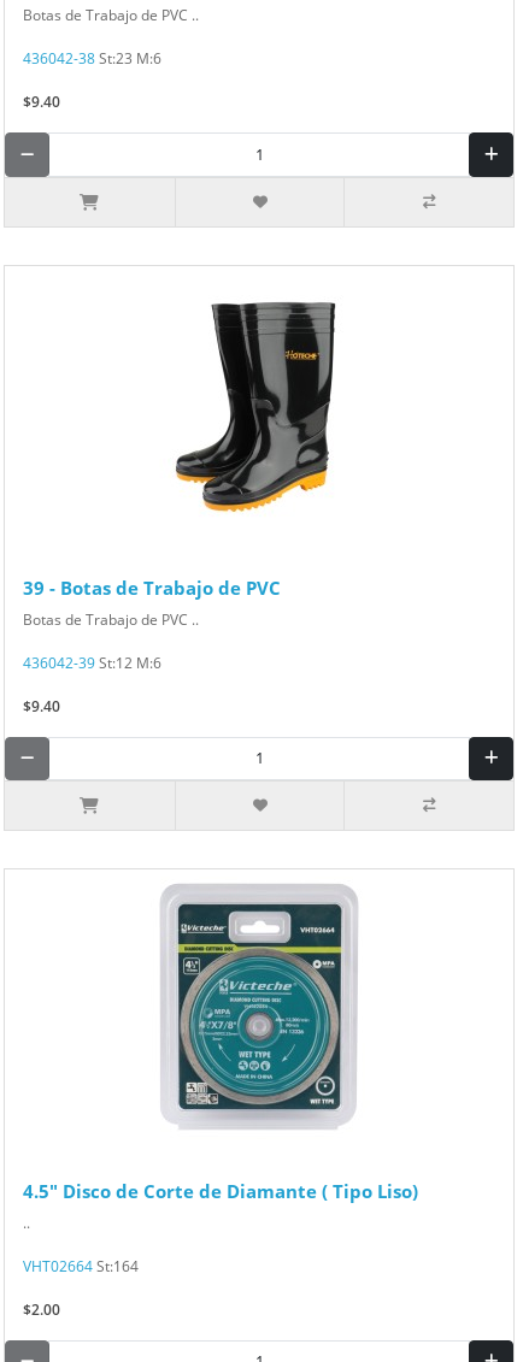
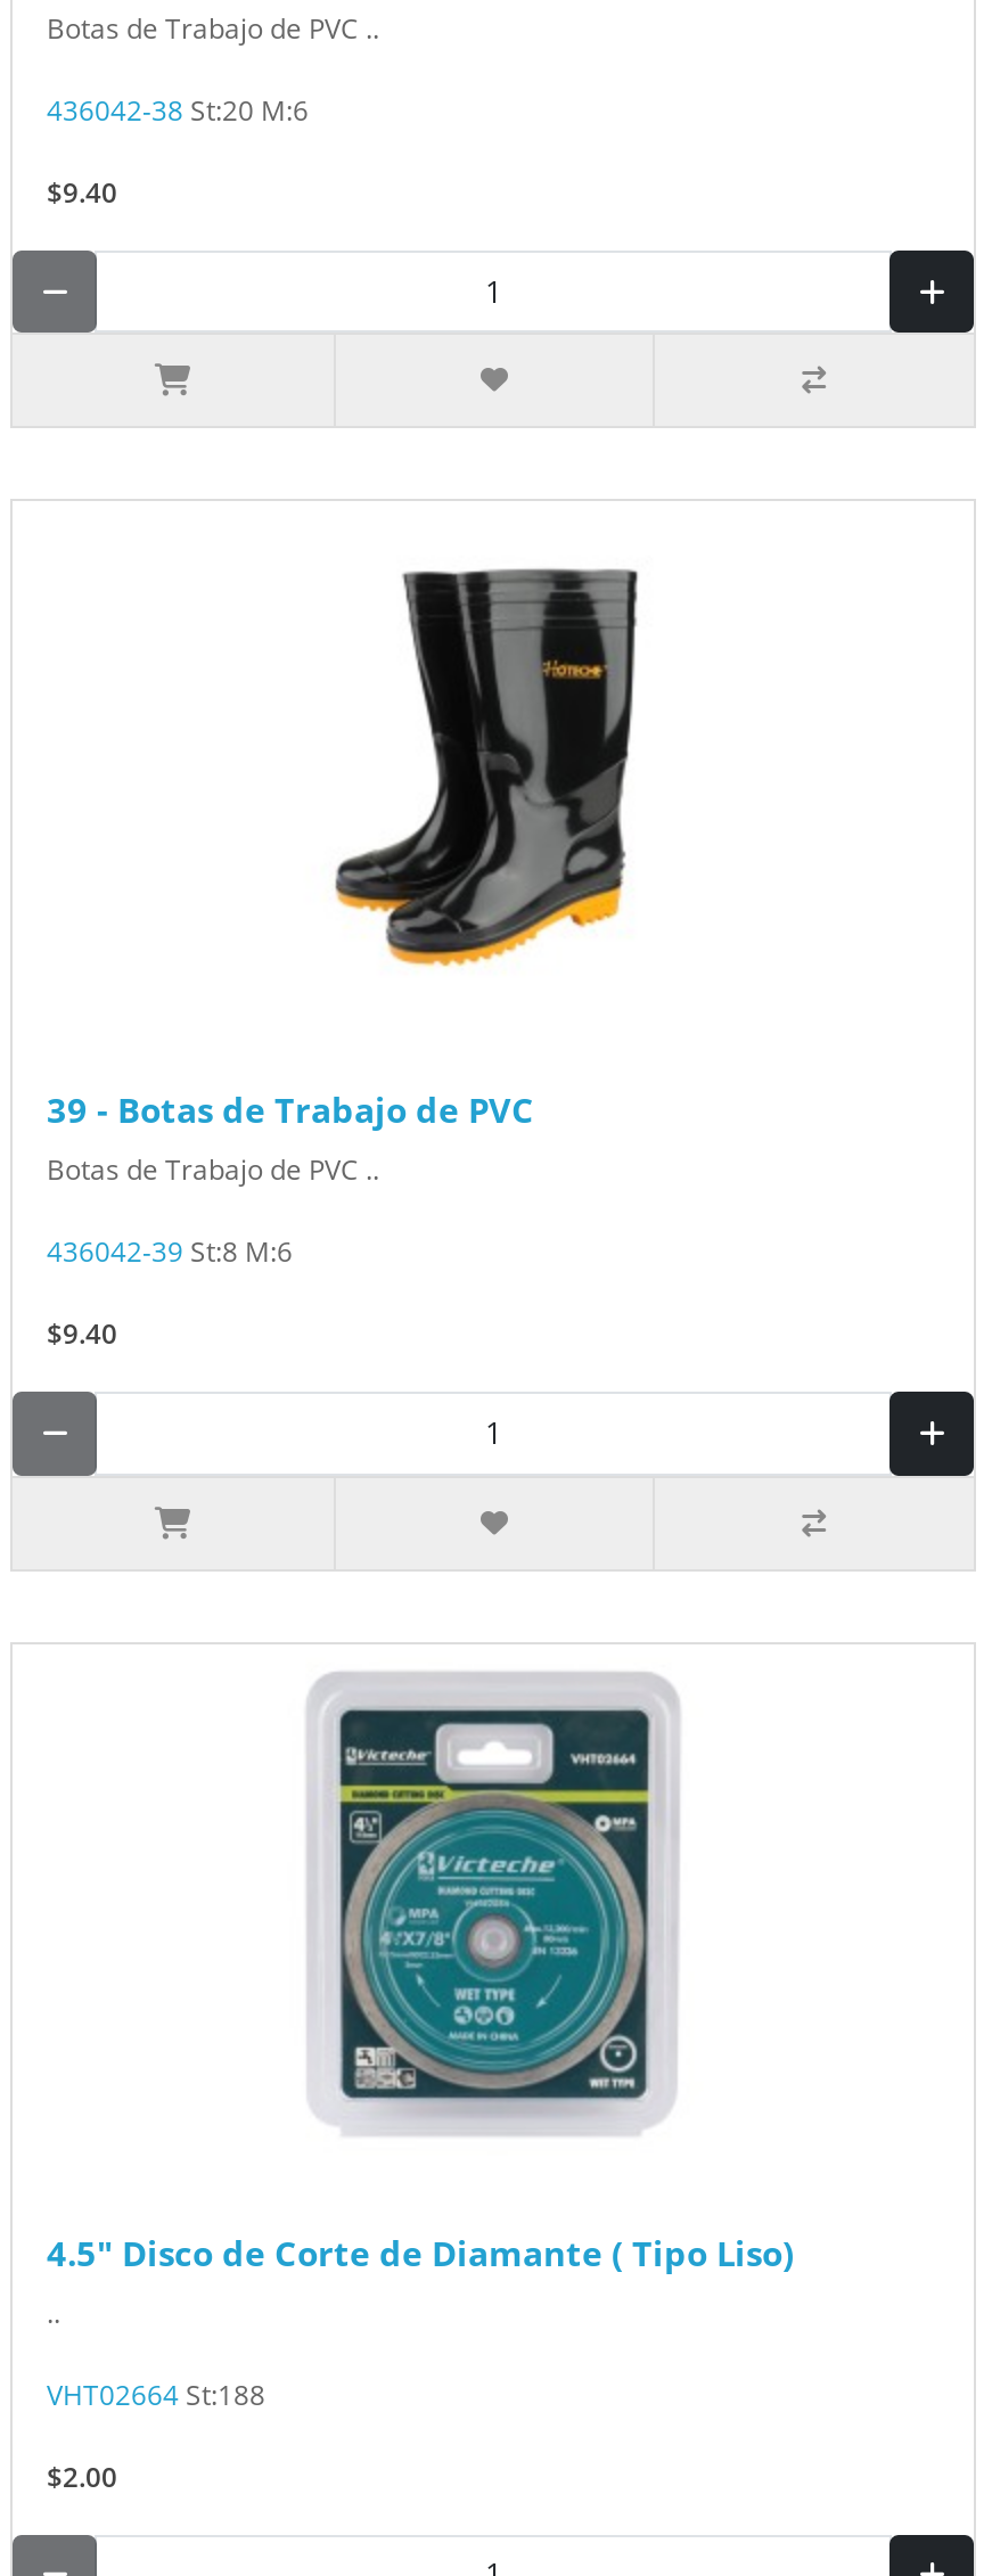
[23,49,161,69] 436042-38 St:23 M:6 -> [47,92,309,131] 436042-38 St:20 M:6
[23,652,161,673] 436042-39 St:12 M:6 -> [47,1234,293,1273] 436042-39 St:8 M:6
[23,1256,139,1276] VHT02664 St:164 -> [47,2375,265,2414] VHT02664 St:188

